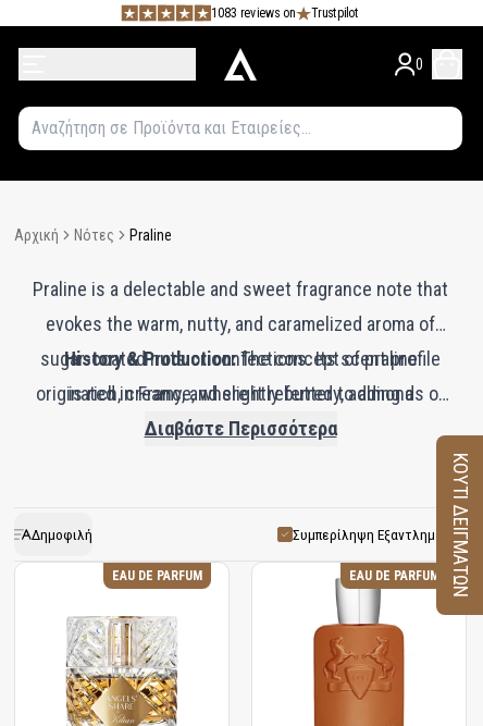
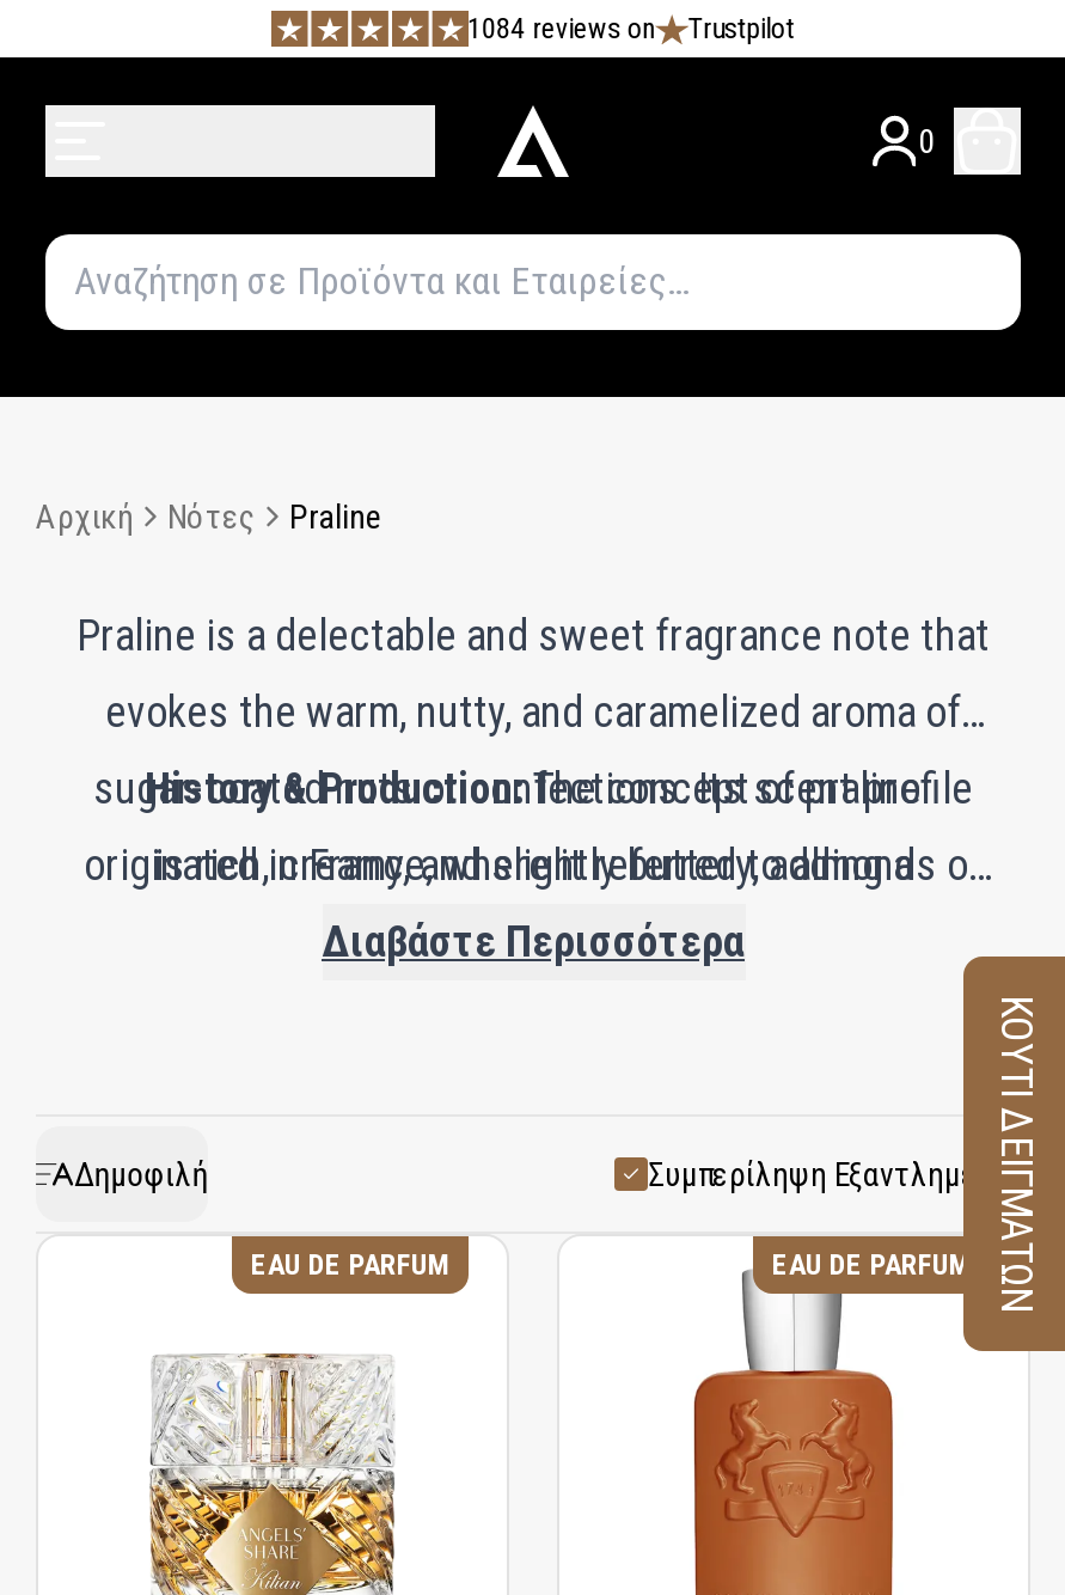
[211,5,359,20] 1083 reviews on Trustpilot -> [468,11,794,45] 1084 reviews on Trustpilot

